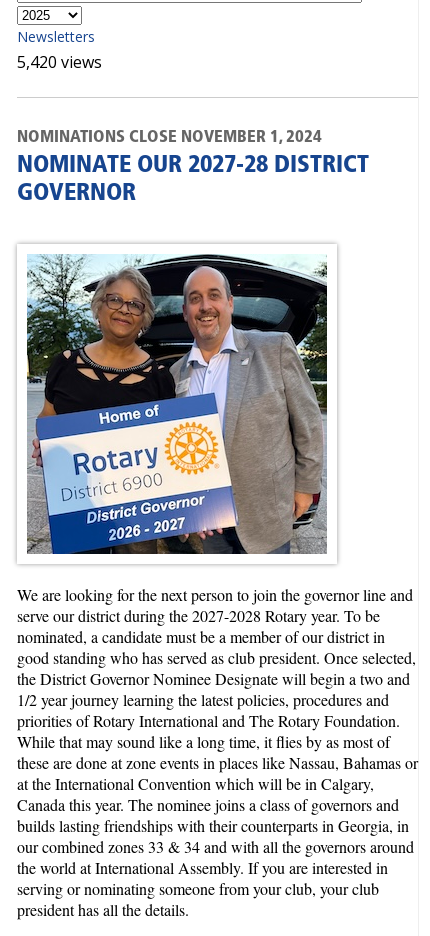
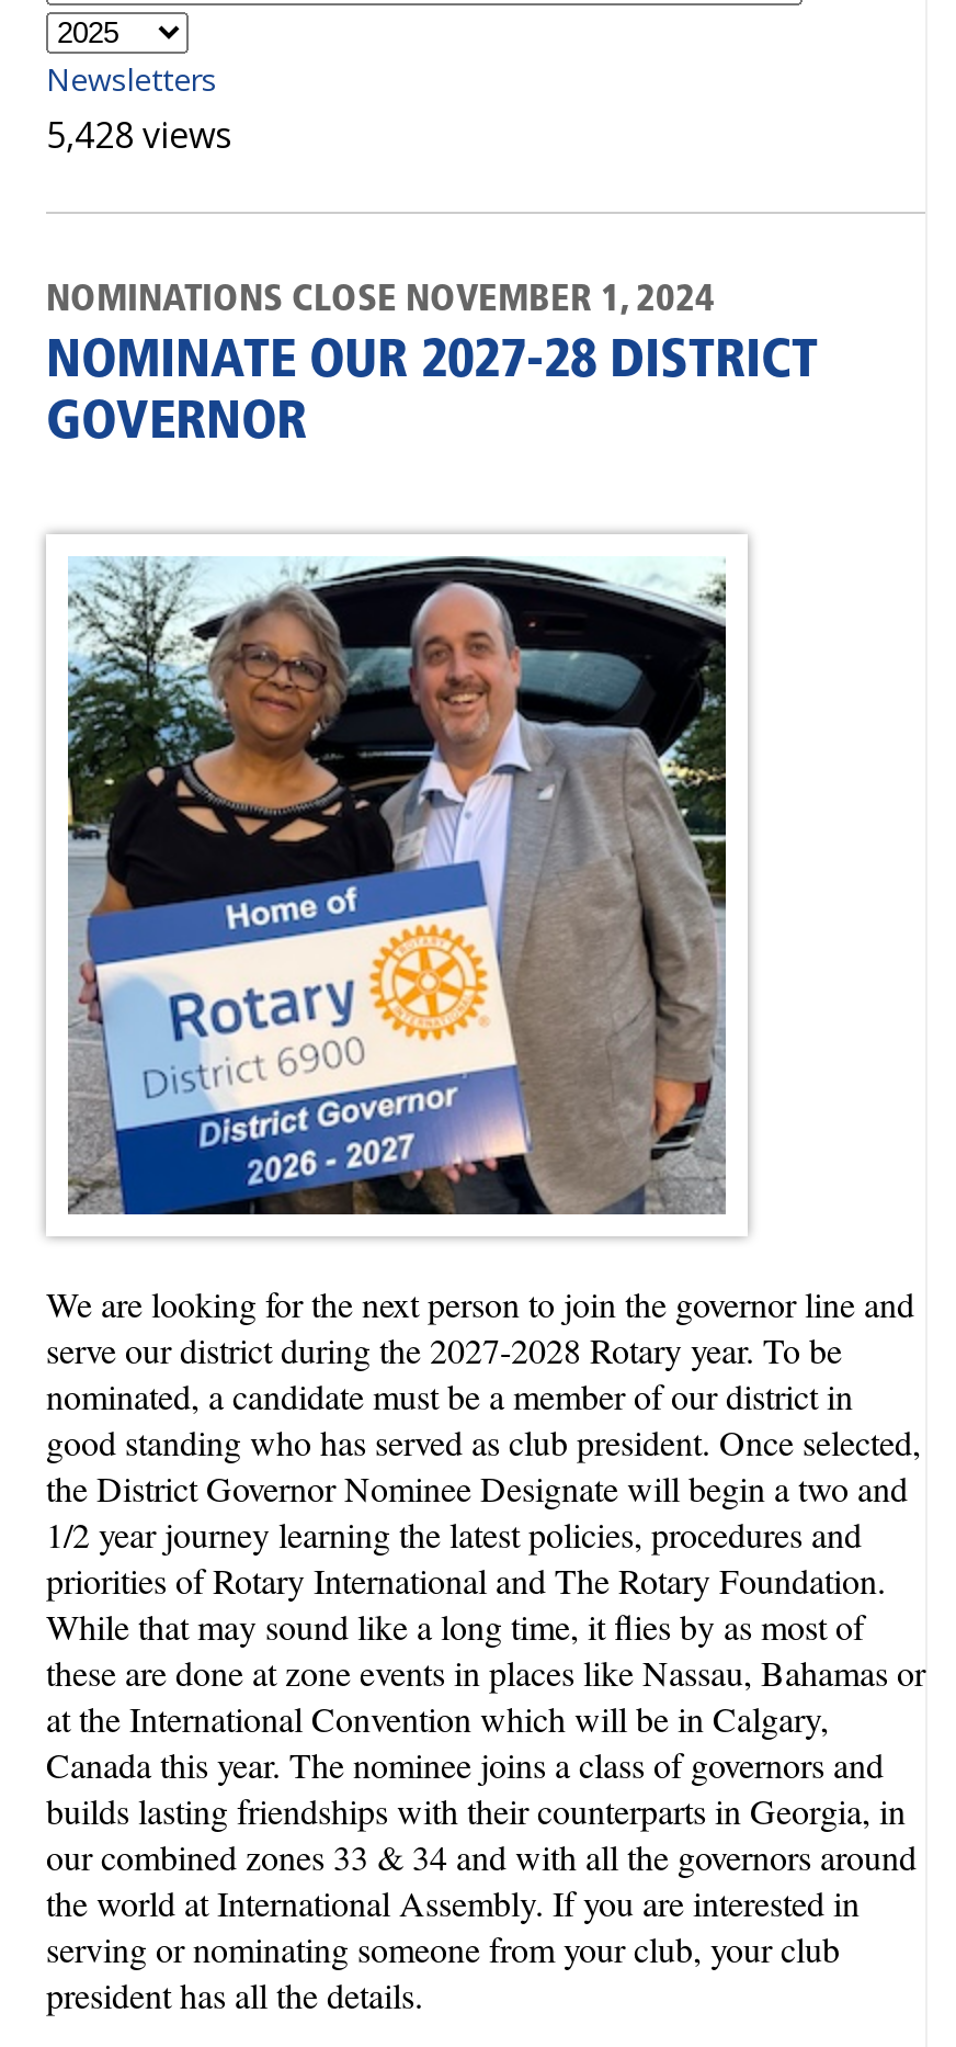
[17,51,102,73] 5,420 views -> [46,111,232,159] 5,428 views

